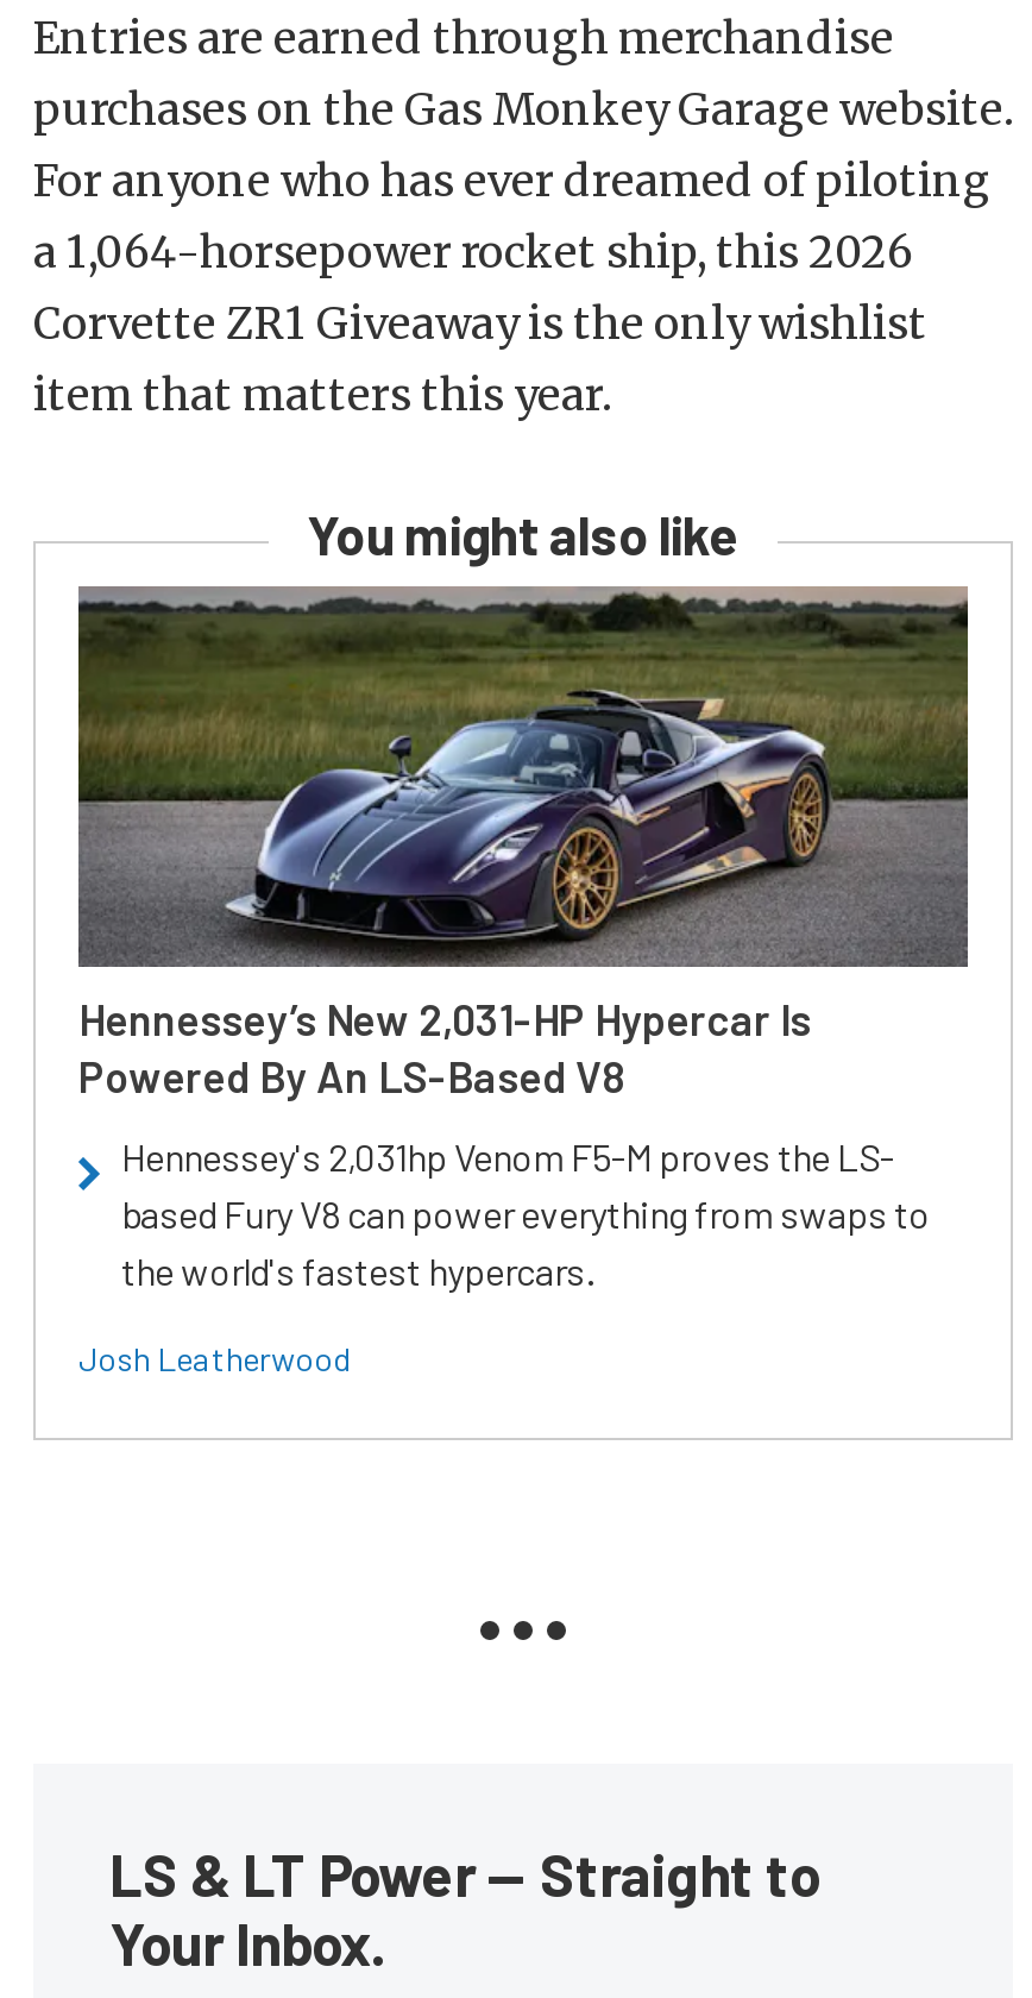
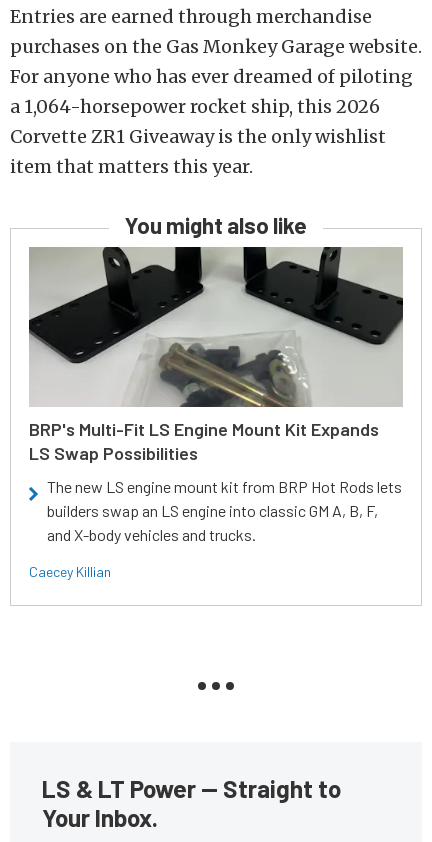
[78,585,968,1102] [image] | Hennessey’s New 2,031-HP Hypercar Is | Powered By An LS-Based V8 -> [29,246,403,464] [image] | BRP's Multi-Fit LS Engine Mount Kit Expands | LS Swap Possibilities
[121,1133,930,1293] Hennessey's 2,031hp Venom F5-M proves the LS- | based Fury V8 can power everything from swaps to | the world's fastest hypercars. -> [47,477,402,544] The new LS engine mount kit from BRP Hot Rods lets | builders swap an LS engine into classic GM A, B, F, | and X-body vehicles and trucks.
[78,1338,352,1378] Josh Leatherwood -> [29,563,111,580] Caecey Killian

